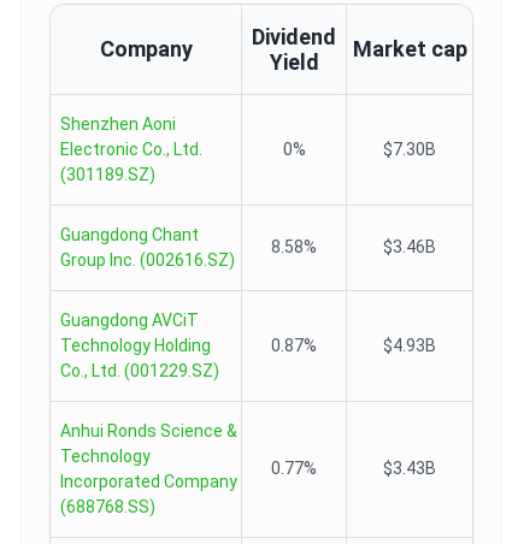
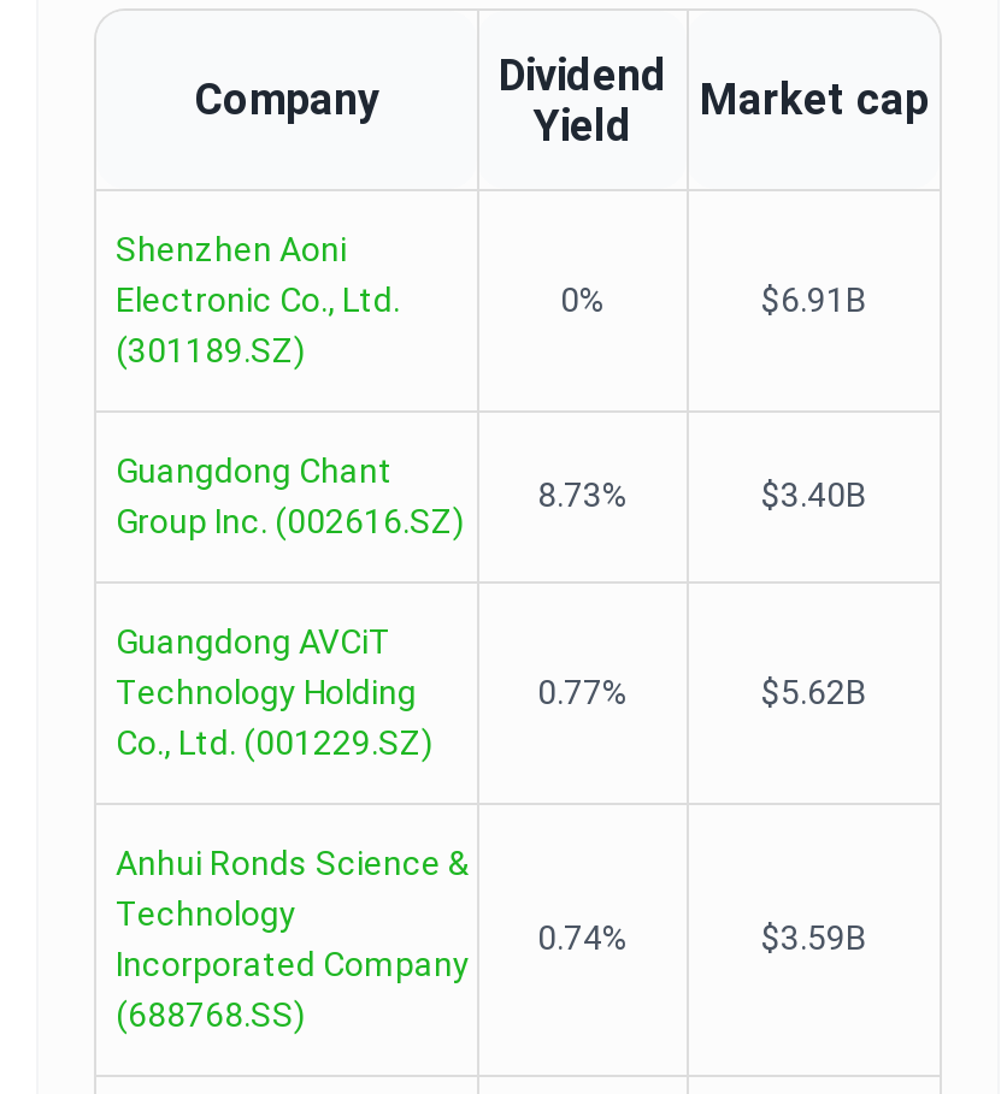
[383,140,436,159] $7.30B -> [761,280,867,319] $6.91B
[271,237,436,256] 8.58% | $3.46B -> [537,475,867,514] 8.73% | $3.40B
[271,336,436,355] 0.87% | $4.93B -> [537,673,867,711] 0.77% | $5.62B
[271,459,436,478] 0.77% | $3.43B -> [537,918,867,957] 0.74% | $3.59B

